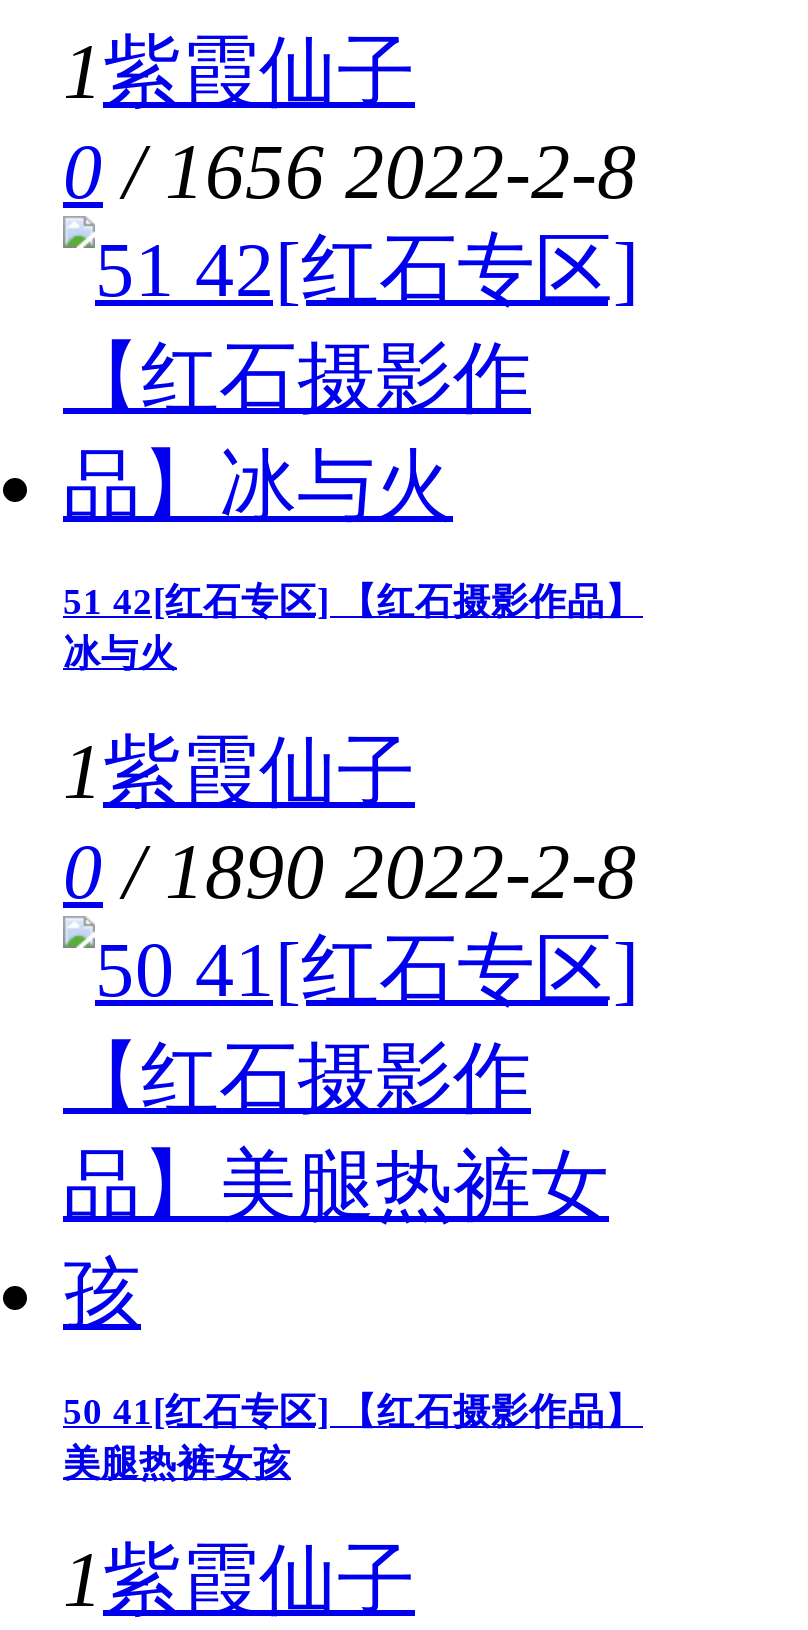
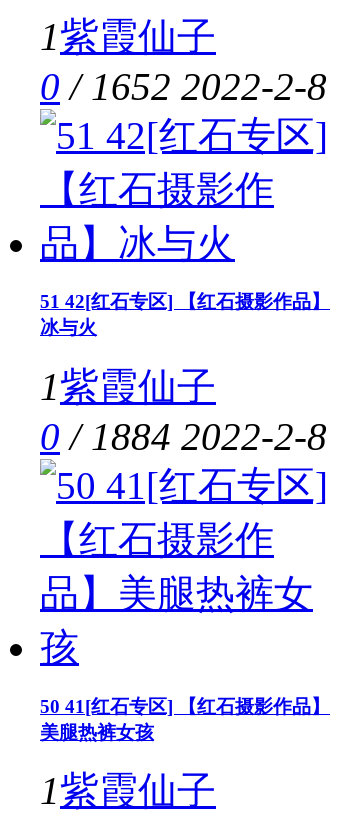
[63,127,637,213] 0 / 1656 2022-2-8 -> [40,64,327,107] 0 / 1652 2022-2-8
[63,828,637,914] 0 / 1890 2022-2-8 -> [40,415,327,458] 0 / 1884 2022-2-8

